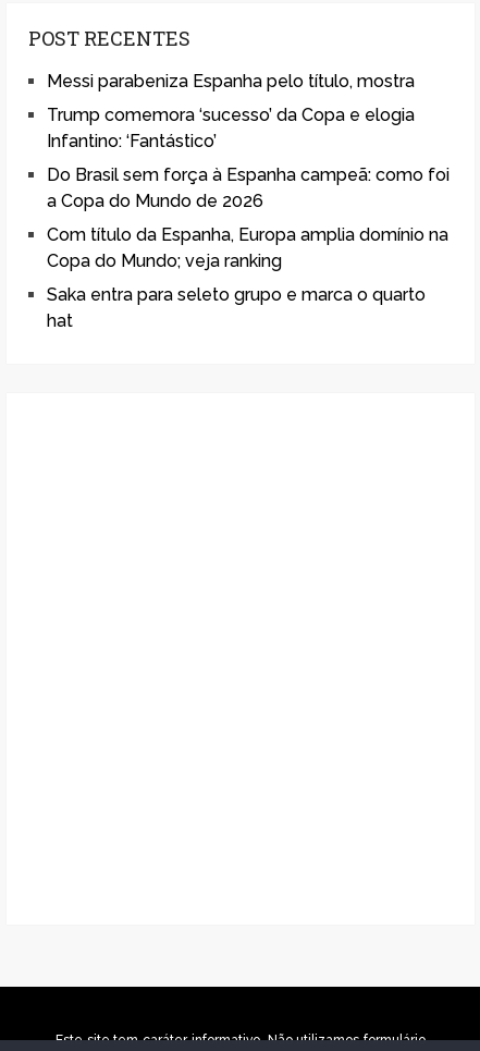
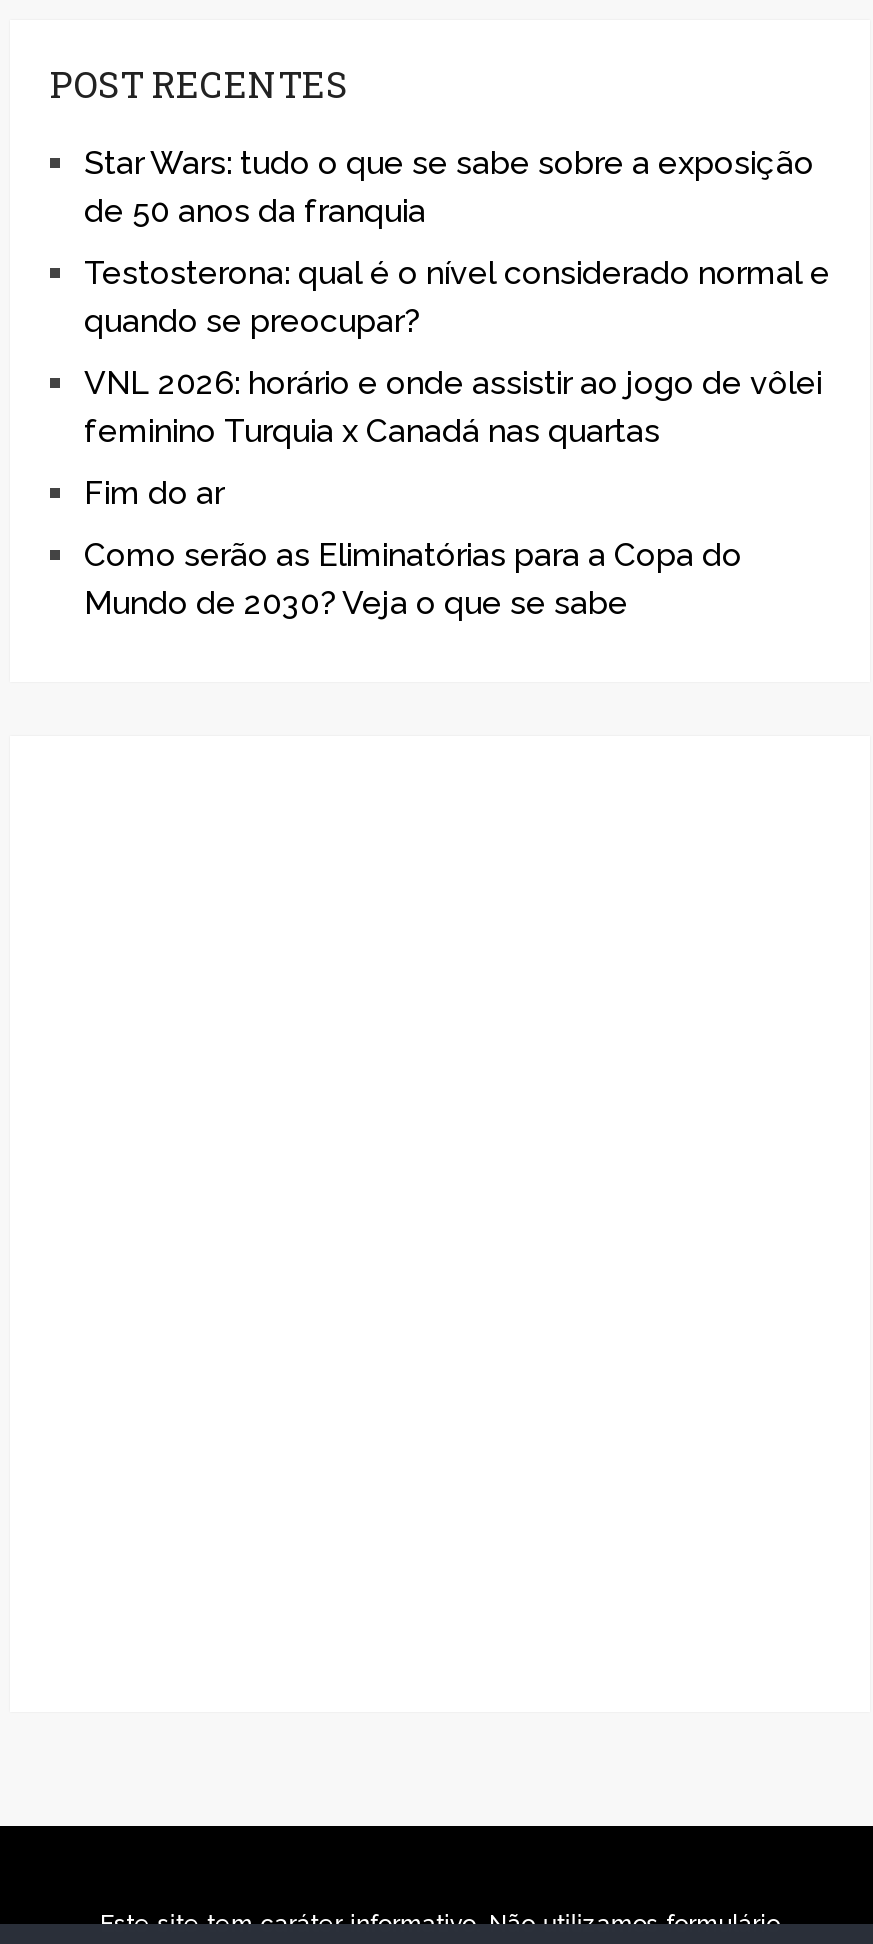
[47,71,415,91] Messi parabeniza Espanha pelo título, mostra -> [84,144,814,230] Star Wars: tudo o que se sabe sobre a exposição | de 50 anos da franquia
[47,105,415,151] Trump comemora ‘sucesso’ da Copa e elogia | Infantino: ‘Fantástico’ -> [84,254,830,340] Testosterona: qual é o nível considerado normal e | quando se preocupar?
[47,164,450,211] Do Brasil sem força à Espanha campeã: como foi | a Copa do Mundo de 2026 -> [84,364,822,450] VNL 2026: horário e onde assistir ao jogo de vôlei | feminino Turquia x Canadá nas quartas
[47,224,448,271] Com título da Espanha, Europa amplia domínio na | Copa do Mundo; veja ranking -> [84,474,224,512] Fim do ar
[47,284,426,331] Saka entra para seleto grupo e marca o quarto | hat -> [84,536,742,622] Como serão as Eliminatórias para a Copa do | Mundo de 2030? Veja o que se sabe

